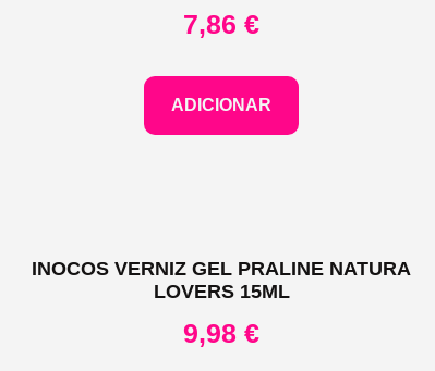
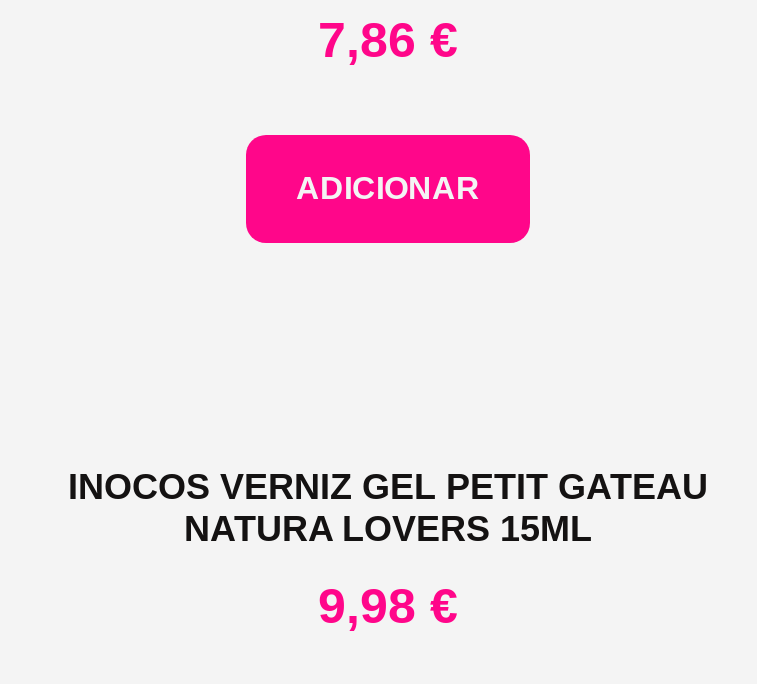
[32,257,411,302] INOCOS VERNIZ GEL PRALINE NATURA | LOVERS 15ML -> [68,468,708,550] INOCOS VERNIZ GEL PETIT GATEAU | NATURA LOVERS 15ML

